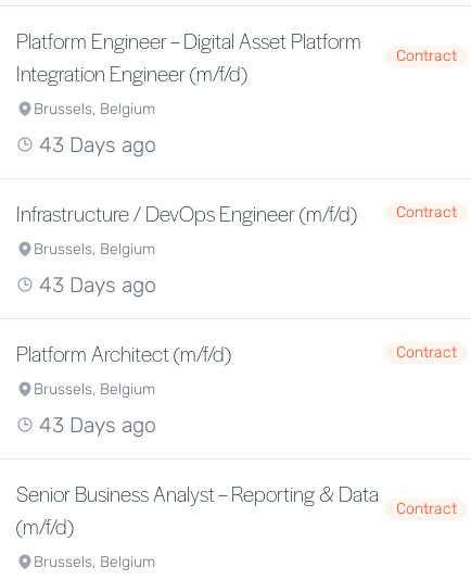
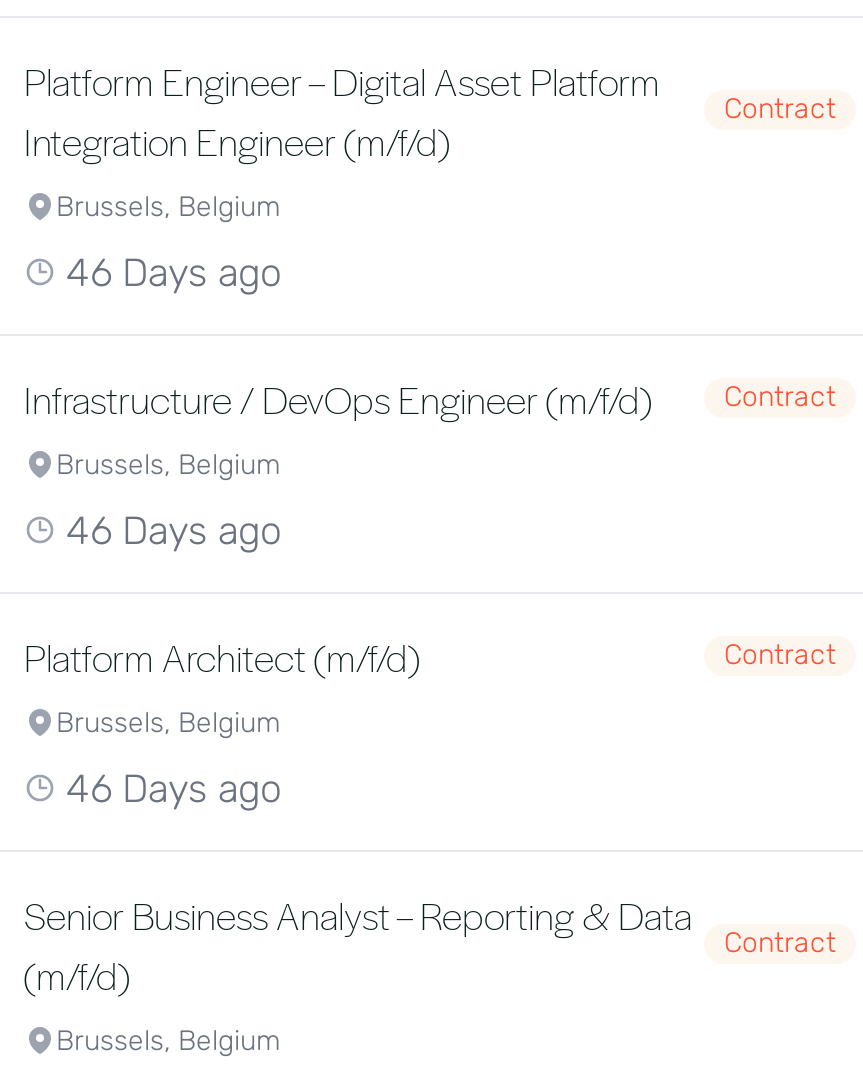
[34,133,156,157] 43 Days ago -> [56,250,282,296] 46 Days ago
[34,273,156,298] 43 Days ago -> [56,508,282,554] 46 Days ago
[34,413,156,438] 43 Days ago -> [56,766,282,812] 46 Days ago

